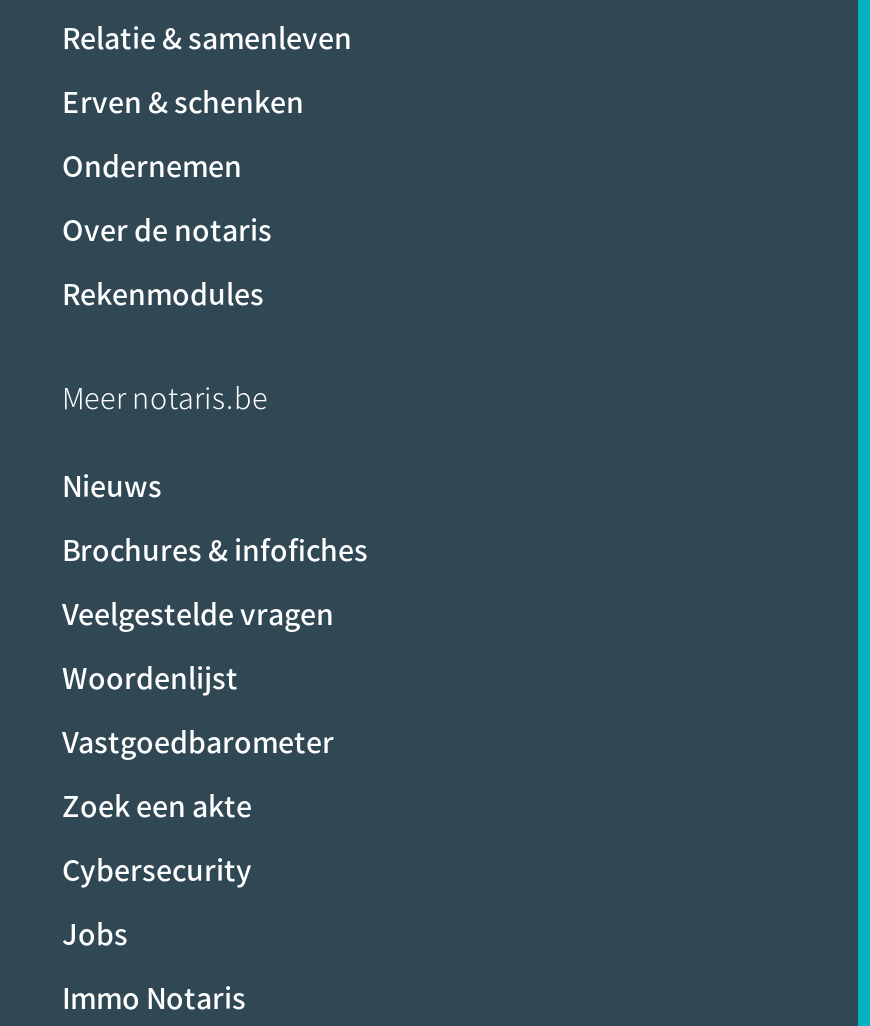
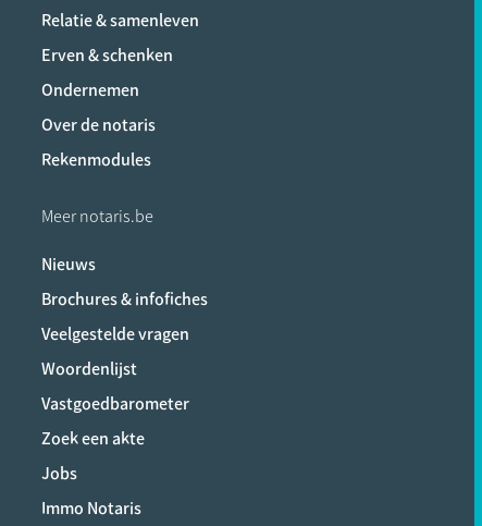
[62,851,252,889] Cybersecurity -> none

